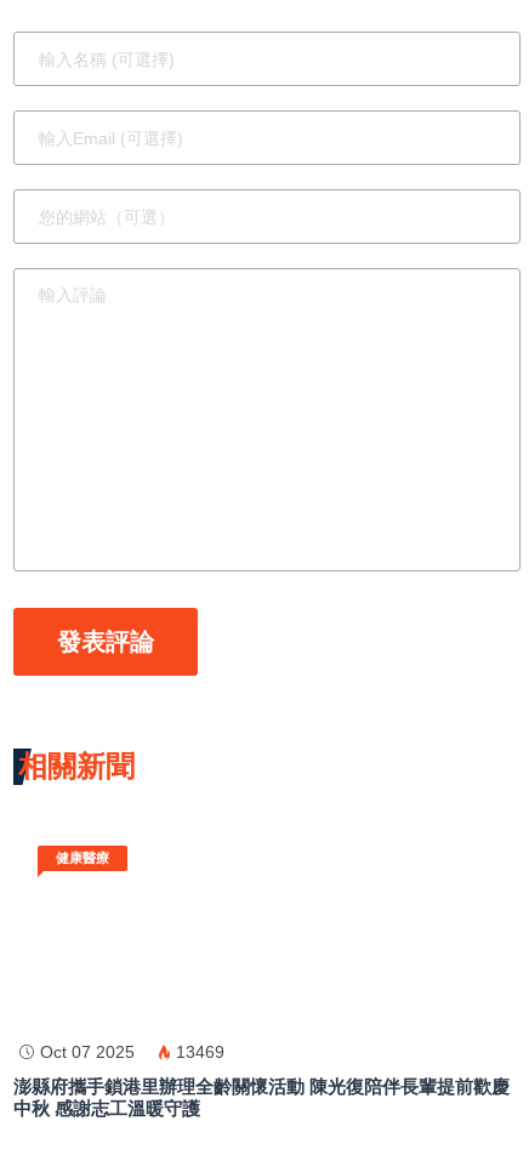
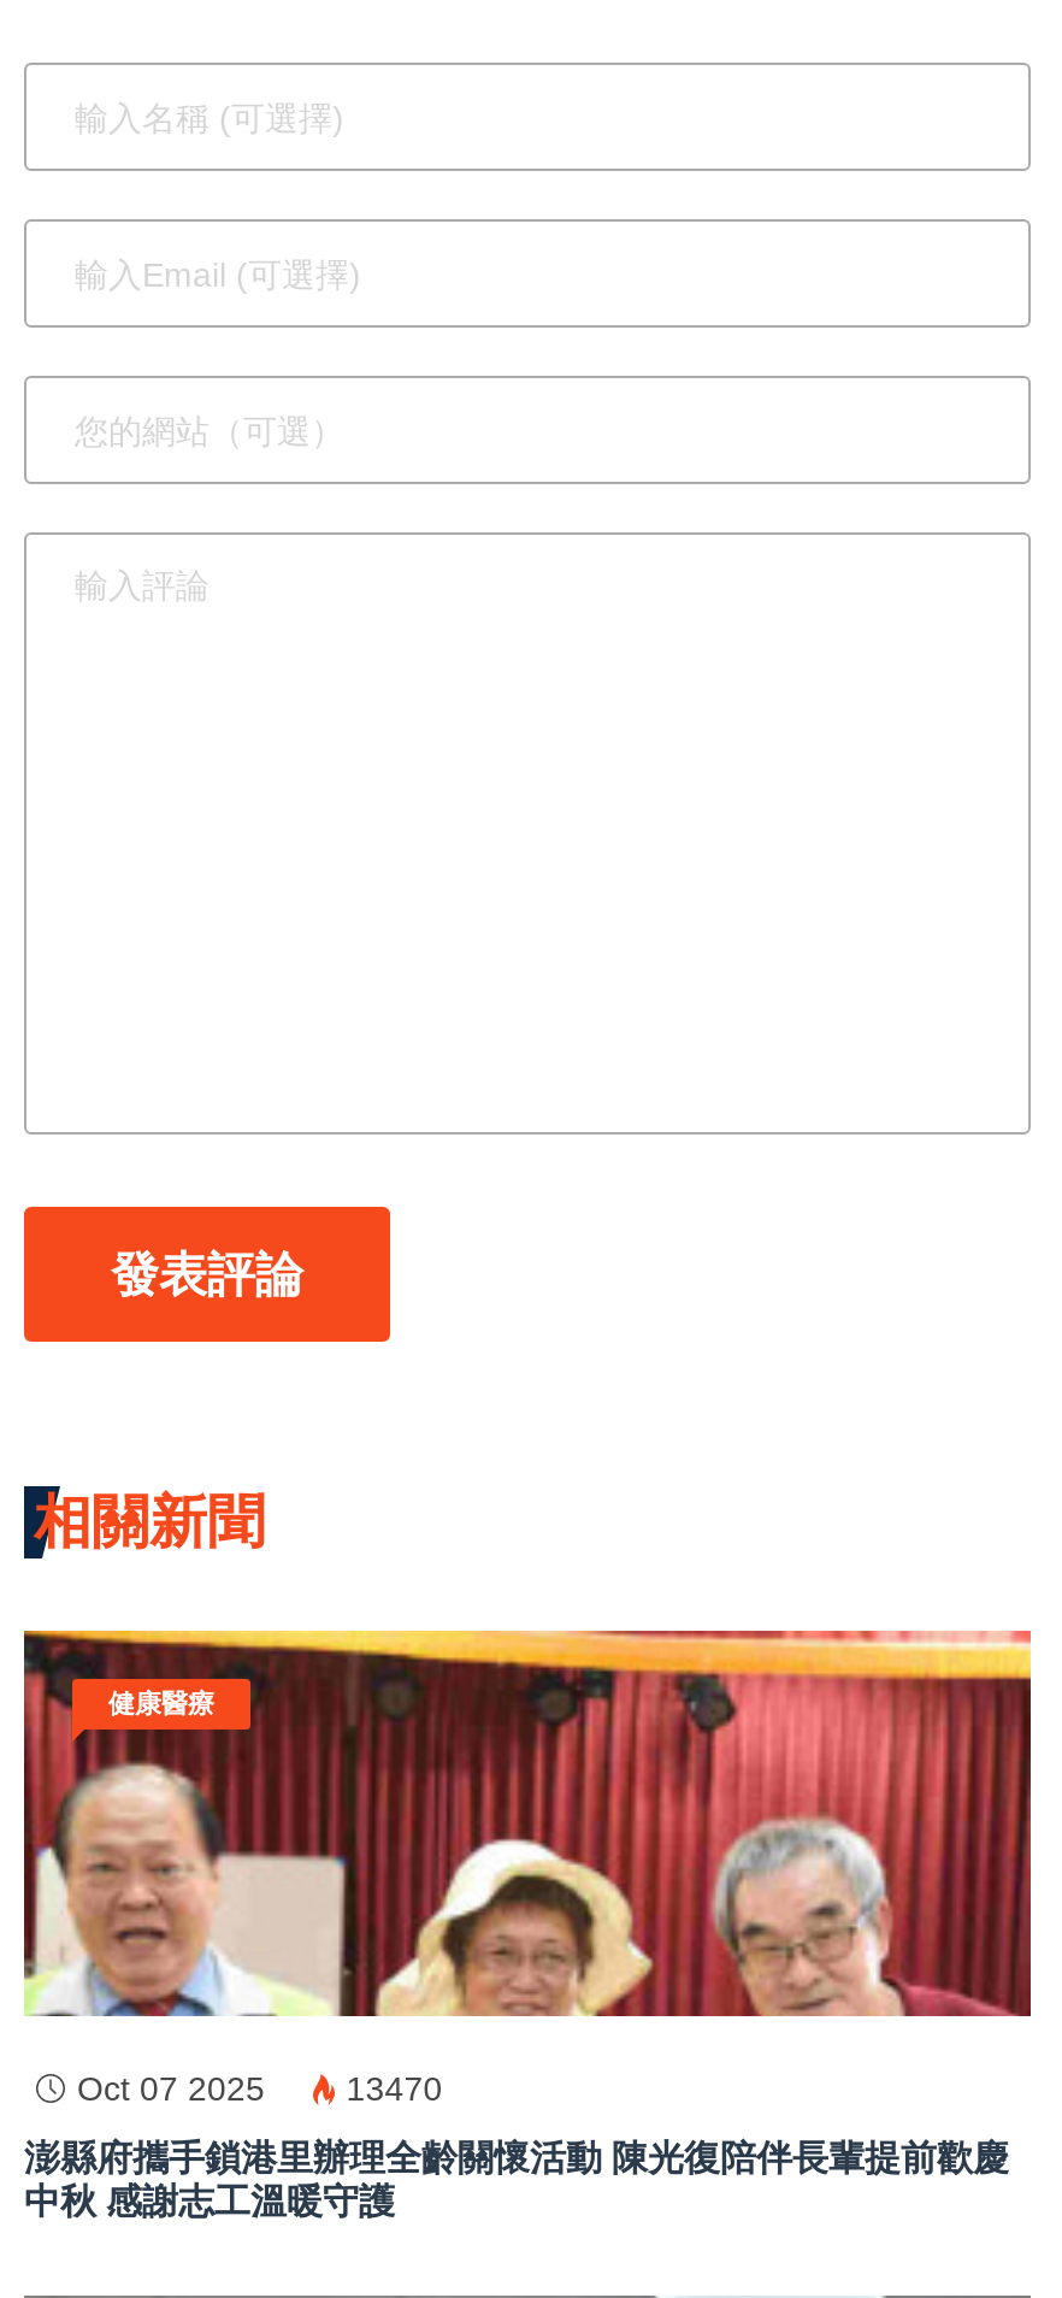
none -> [22,1628,1033,2019] [image]
[176,1042,224,1062] 13469 -> [346,2069,442,2108] 13470

